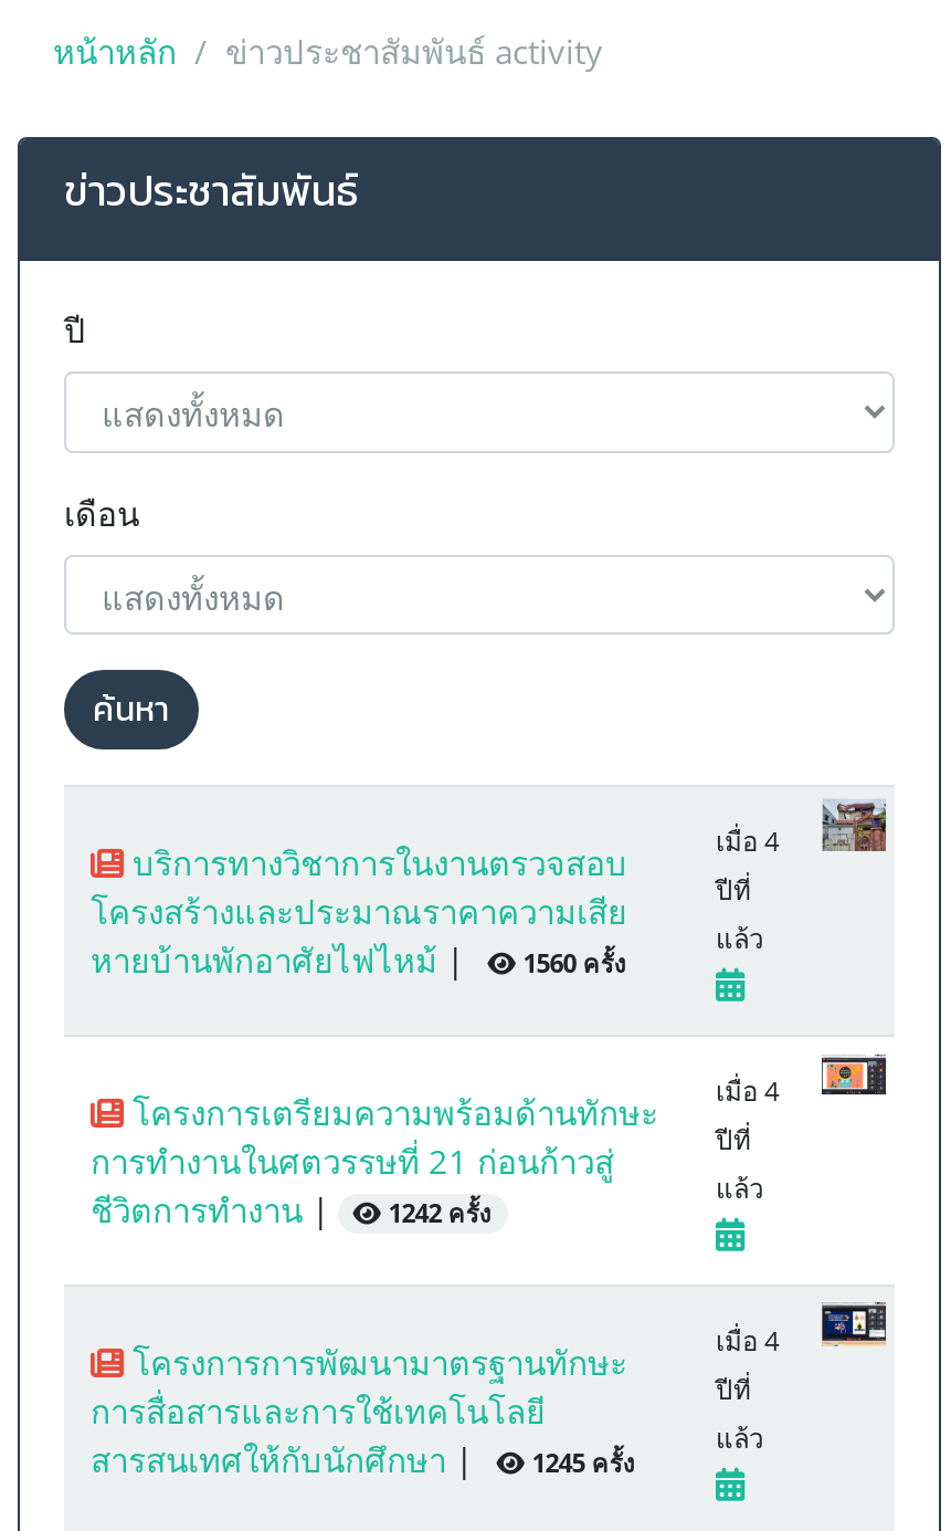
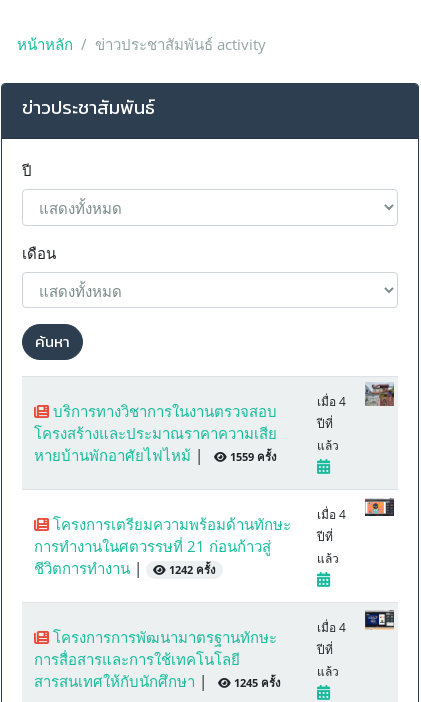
[516,946,627,980] 1560 ครั้ง -> [227,449,277,464] 1559 ครั้ง

